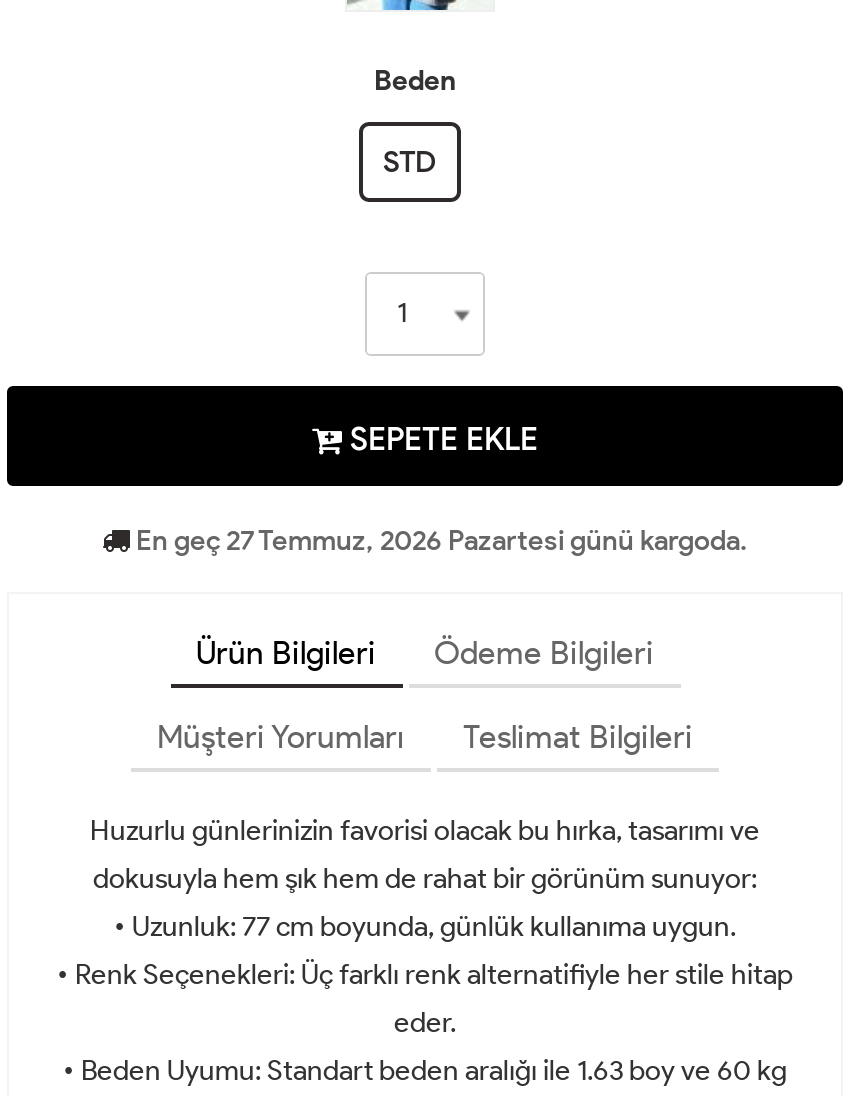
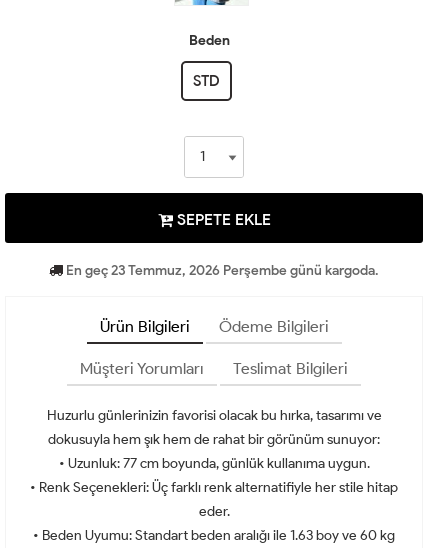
[130,525,748,559] En geç 27 Temmuz, 2026 Pazartesi günü kargoda. -> [63,262,379,279] En geç 23 Temmuz, 2026 Perşembe günü kargoda.

